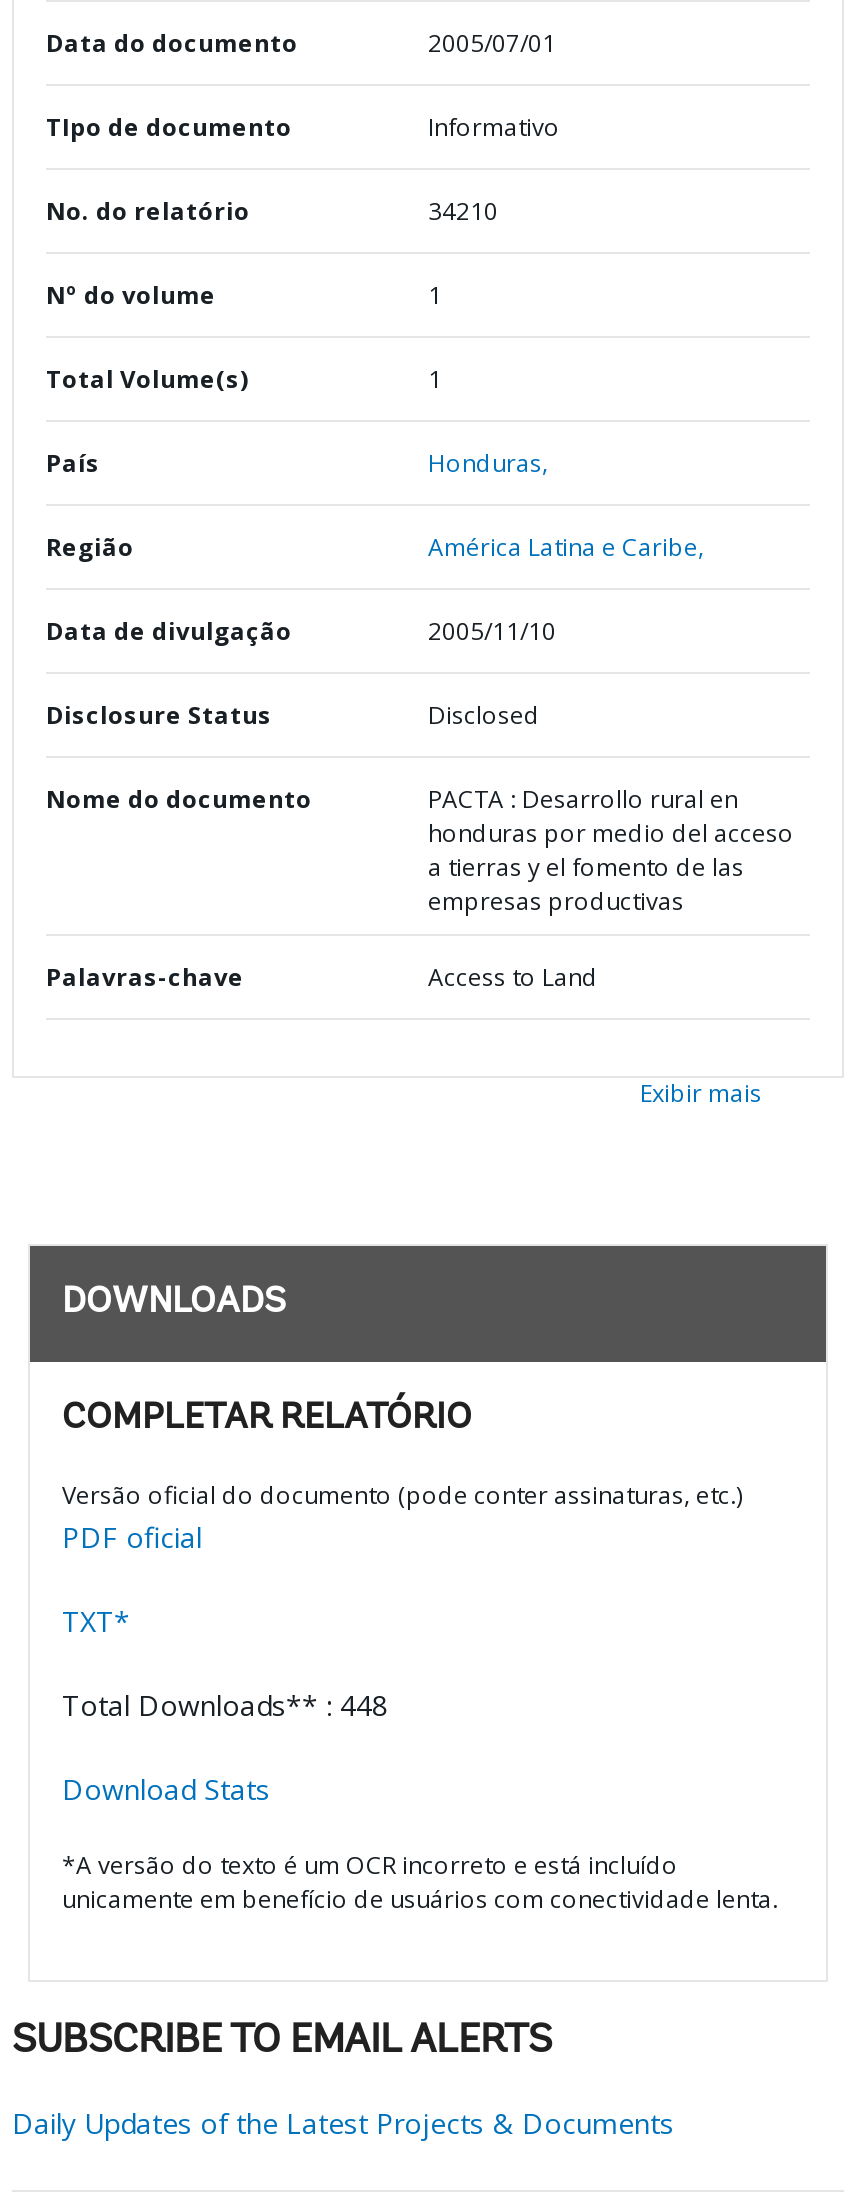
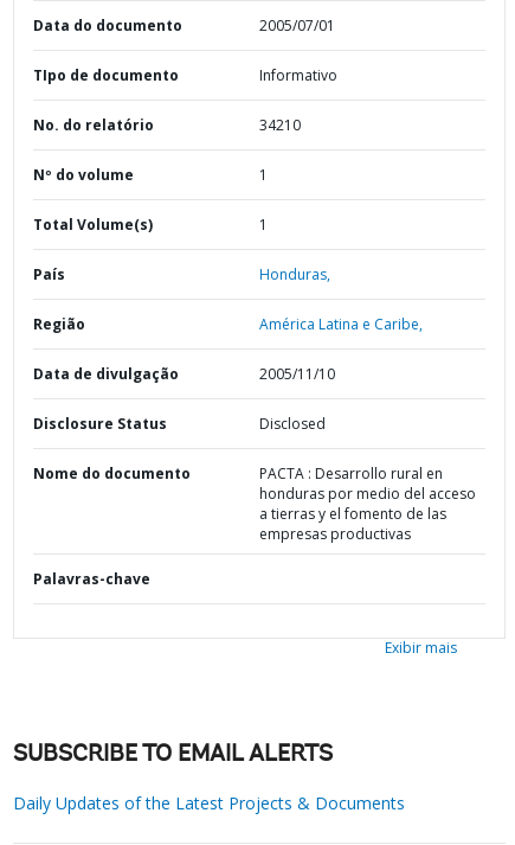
[428,960,598,994] Access to Land -> none
[62,1286,778,1916] DOWNLOADS | COMPLETAR RELATÓRIO | Versão oficial do documento (pode conter assinaturas, etc.) | PDF oficial | TXT* | Total Downloads** : 448 | Download Stats | *A versão do texto é um OCR incorreto e está incluído | unicamente em benefício de usuários com conectividade lenta. -> none

